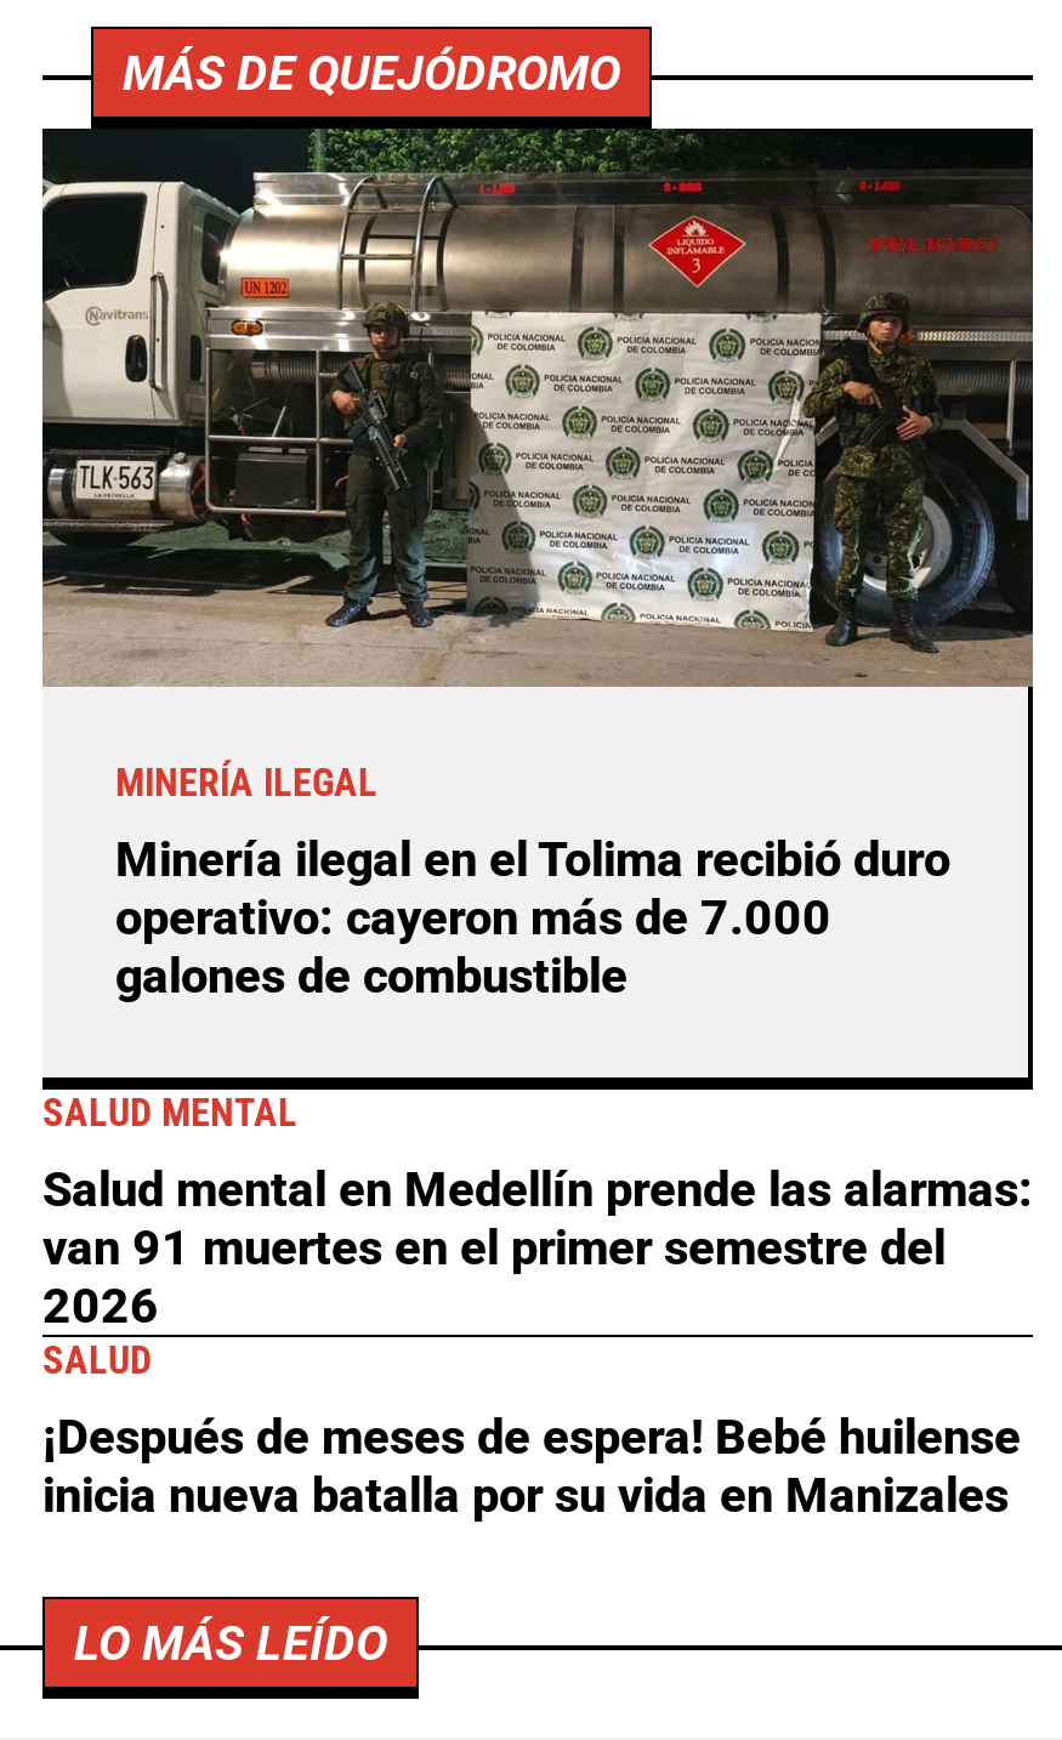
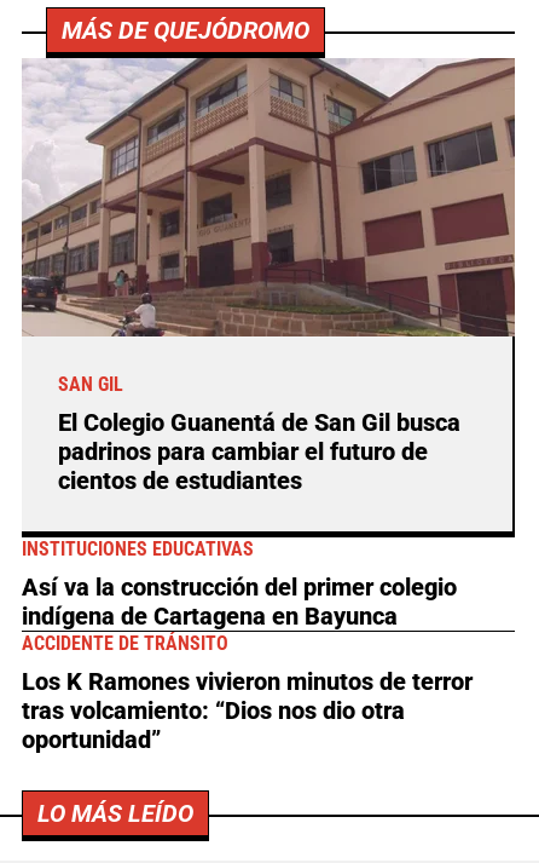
[40,126,1035,1004] [image] | MINERÍA ILEGAL | Minería ilegal en el Tolima recibió duro | operativo: cayeron más de 7.000 | galones de combustible -> [21,57,516,495] [image] | SAN GIL | El Colegio Guanentá de San Gil busca | padrinos para cambiar el futuro de | cientos de estudiantes
[42,1089,1033,1524] SALUD MENTAL | Salud mental en Medellín prende las alarmas: | van 91 muertes en el primer semestre del | 2026 | SALUD | ¡Después de meses de espera! Bebé huilense | inicia nueva batalla por su vida en Manizales -> [22,537,473,754] INSTITUCIONES EDUCATIVAS | Así va la construcción del primer colegio | indígena de Cartagena en Bayunca | ACCIDENTE DE TRÁNSITO | Los K Ramones vivieron minutos de terror | tras volcamiento: “Dios nos dio otra | oportunidad”

